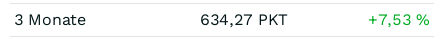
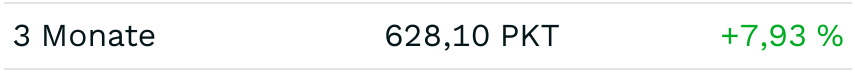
[200,10,288,29] 634,27 PKT -> [384,16,560,54] 628,10 PKT
[368,10,430,29] +7,53% -> [720,16,844,54] +7,93%

